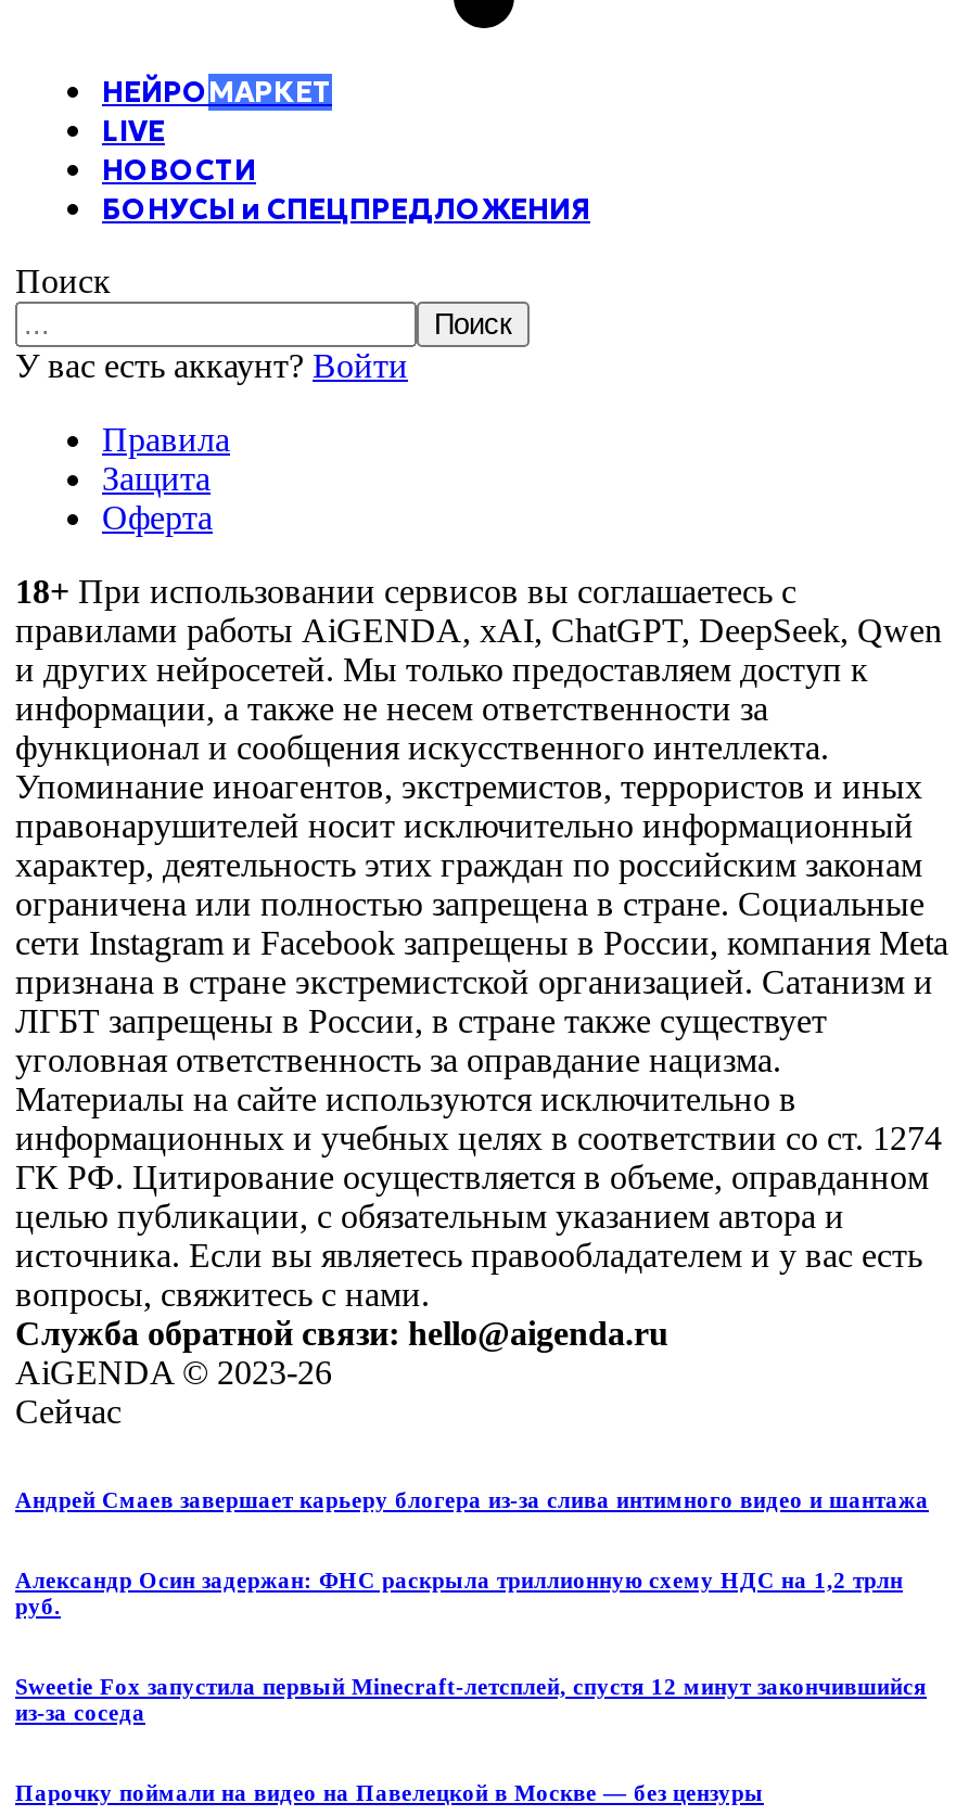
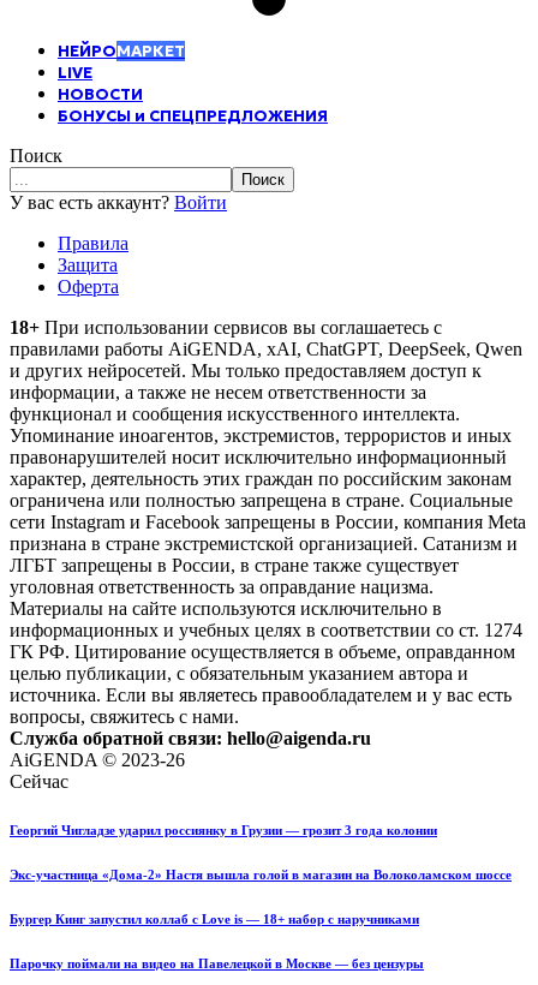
[15,1486,929,1512] Андрей Смаев завершает карьеру блогера из-за слива интимного видео и шантажа -> [10,823,437,837] Георгий Чигладзе ударил россиянку в Грузии — грозит 3 года колонии
[15,1566,903,1618] Александр Осин задержан: ФНС раскрыла триллионную схему НДС на 1,2 трлн | руб. -> [10,867,512,882] Экс-участница «Дома-2» Настя вышла голой в магазин на Волоколамском шоссе
[15,1673,927,1725] Sweetie Fox запустила первый Minecraft-летсплей, спустя 12 минут закончившийся | из-за соседа -> [10,912,419,926] Бургер Кинг запустил коллаб с Love is — 18+ набор с наручниками

